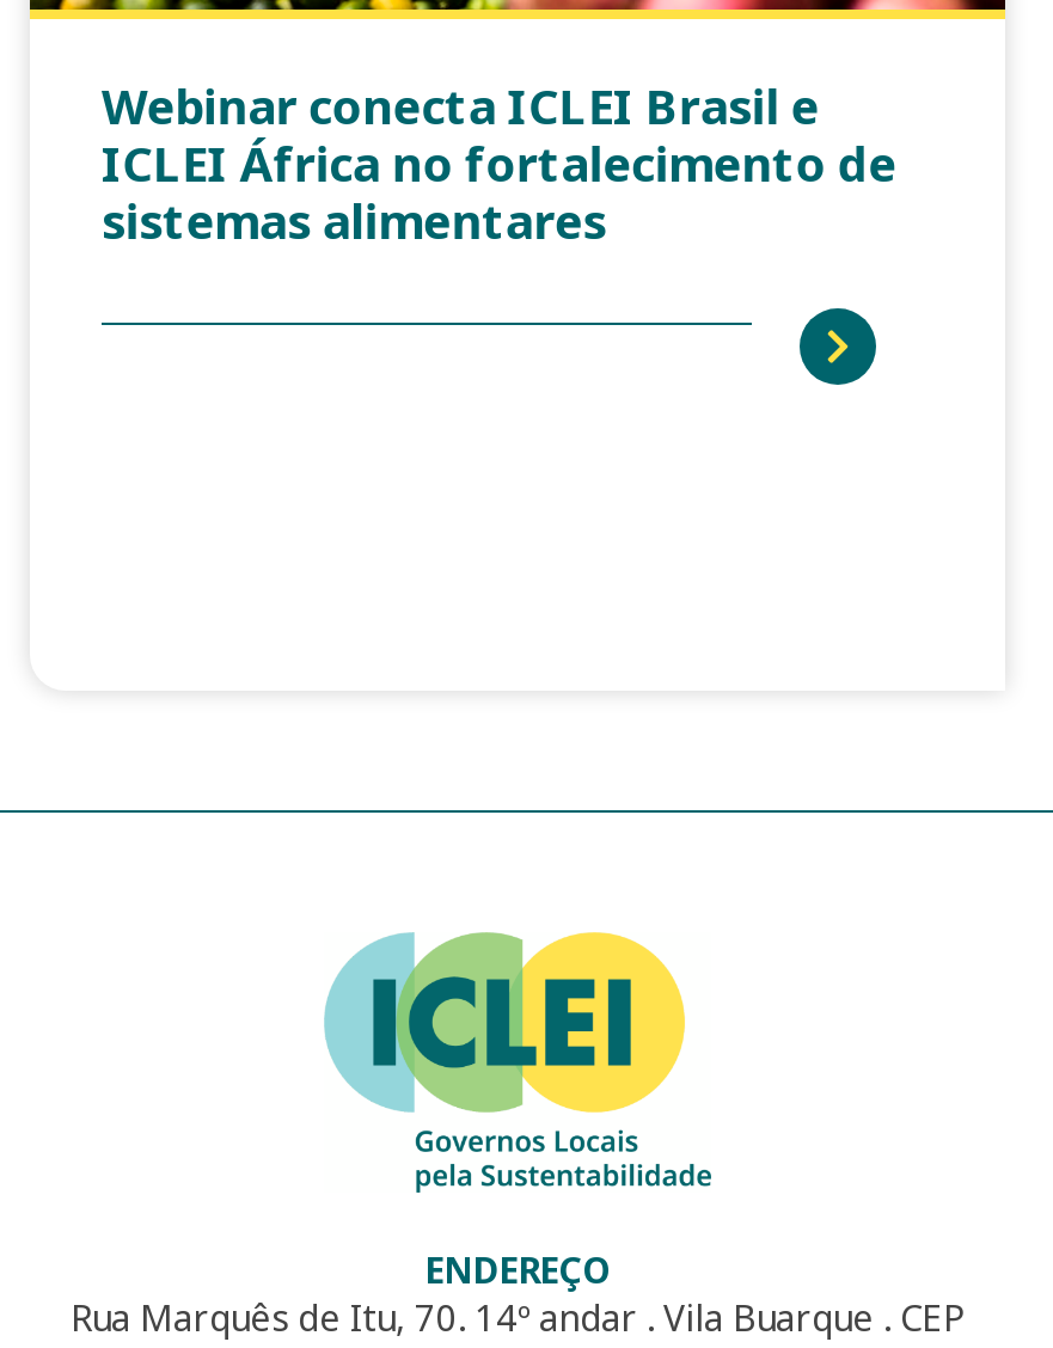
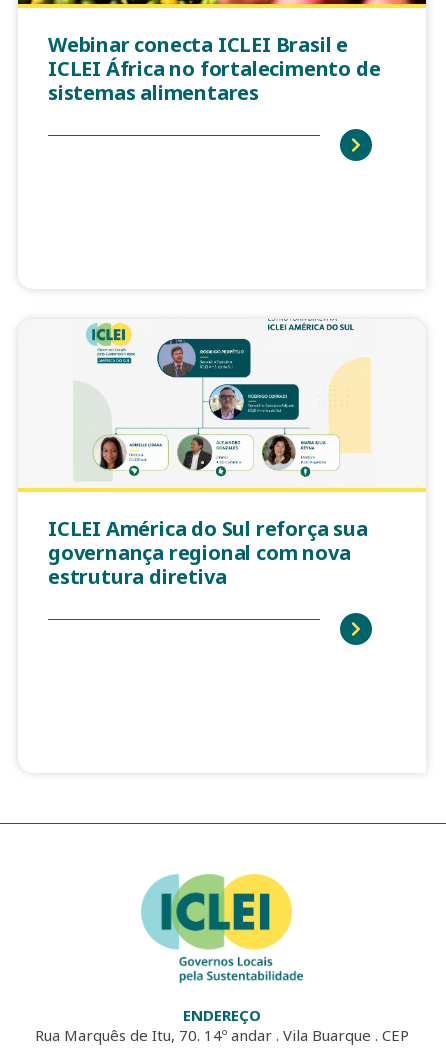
none -> [18,318,426,590] [image] | ICLEI América do Sul reforça sua | governança regional com nova | estrutura diretiva

